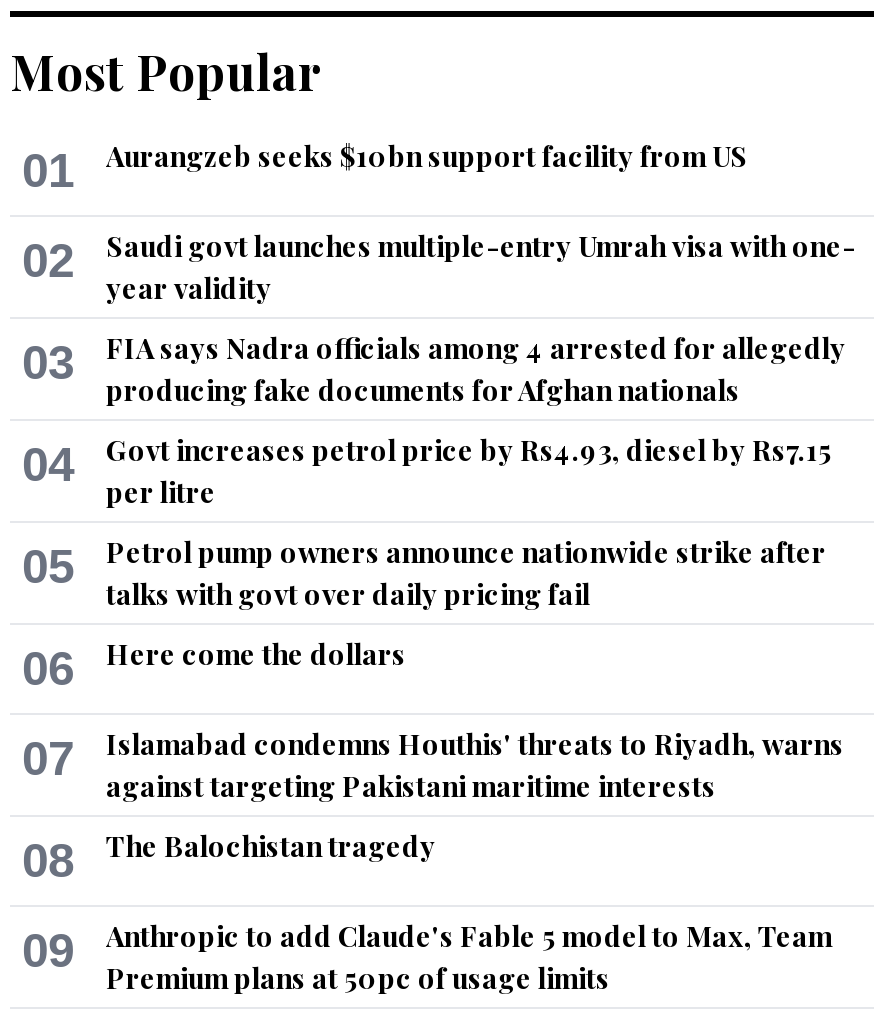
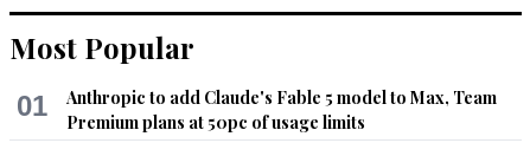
[22,138,856,978] Aurangzeb seeks $10bn support facility from US | 02 | Saudi govt launches multiple-entry Umrah visa with one- | year validity | 03 | FIA says Nadra officials among 4 arrested for allegedly | producing fake documents for Afghan nationals | 04 | Govt increases petrol price by Rs4.93, diesel by Rs7.15 | per litre | 05 | Petrol pump owners announce nationwide strike after | talks with govt over daily pricing fail | 06 | Here come the dollars | 07 | Islamabad condemns Houthis' threats to Riyadh, warns | against targeting Pakistani maritime interests | 08 | The Balochistan tragedy | 09 -> none

